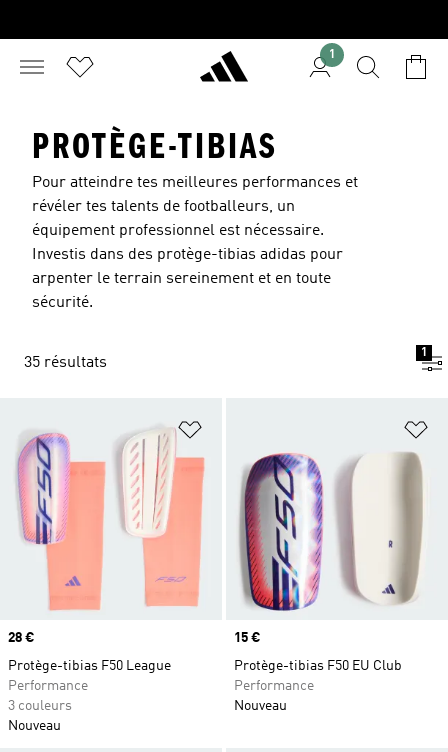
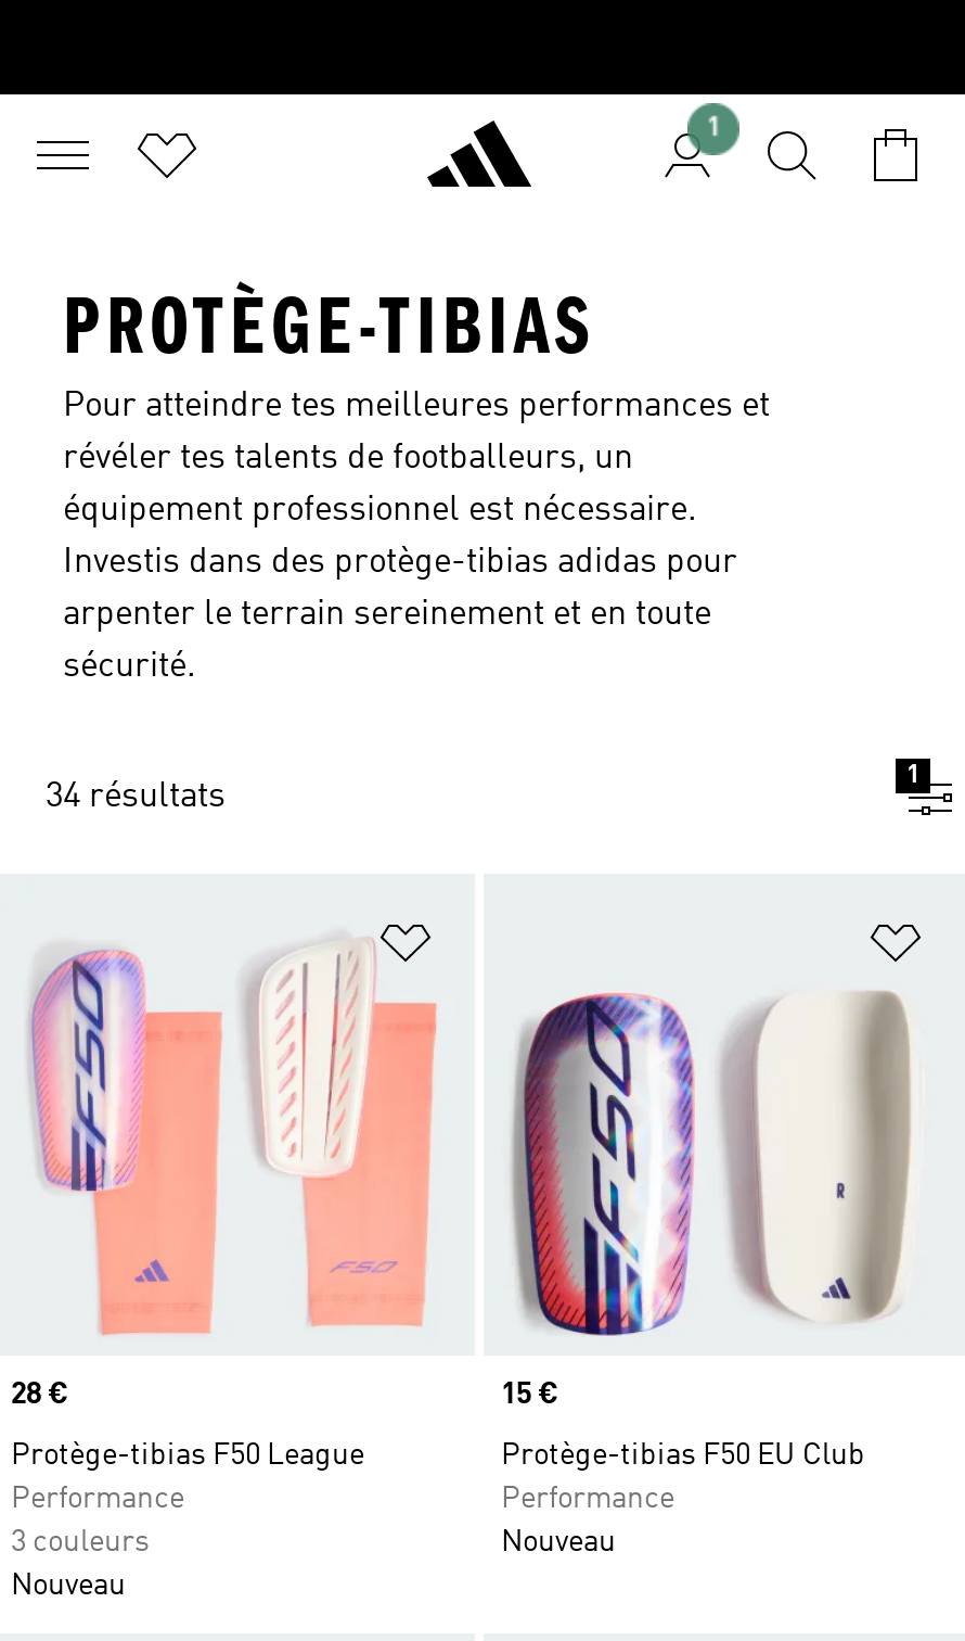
[24,355,107,371] 35 résultats -> [46,780,226,815] 34 résultats

